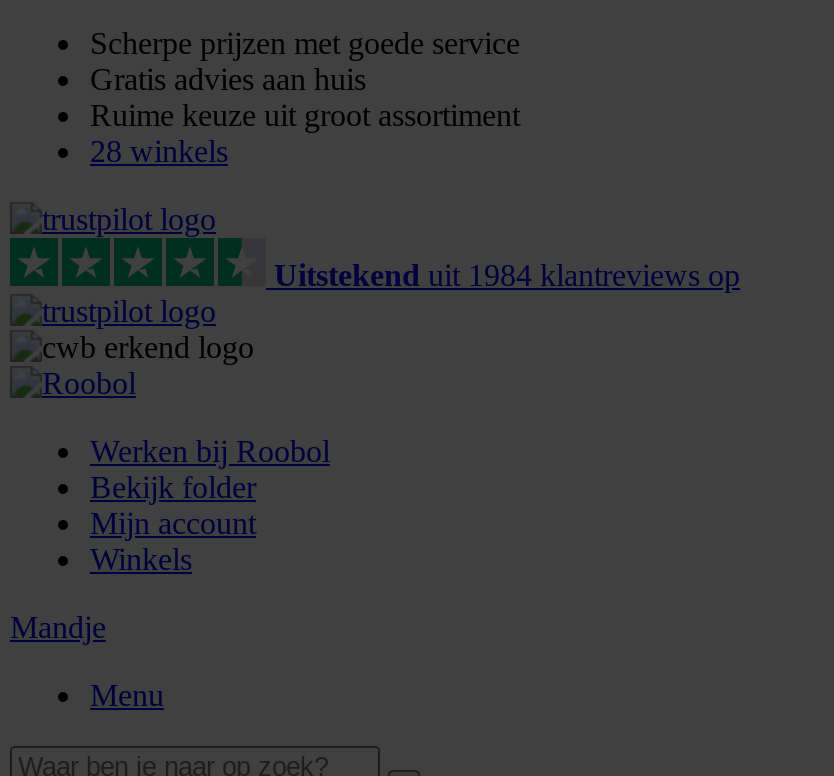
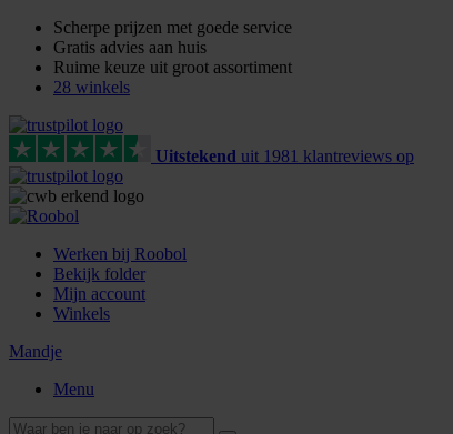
[274,258,740,292] Uitstekend uit 1984 klantreviews op -> [155,147,414,165] Uitstekend uit 1981 klantreviews op

